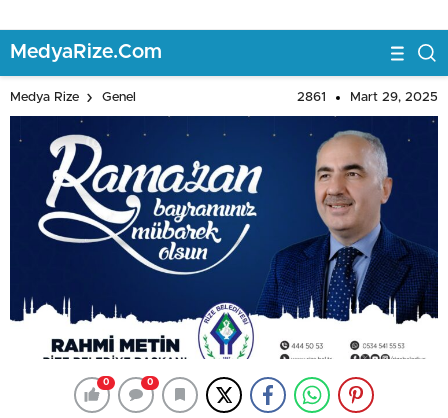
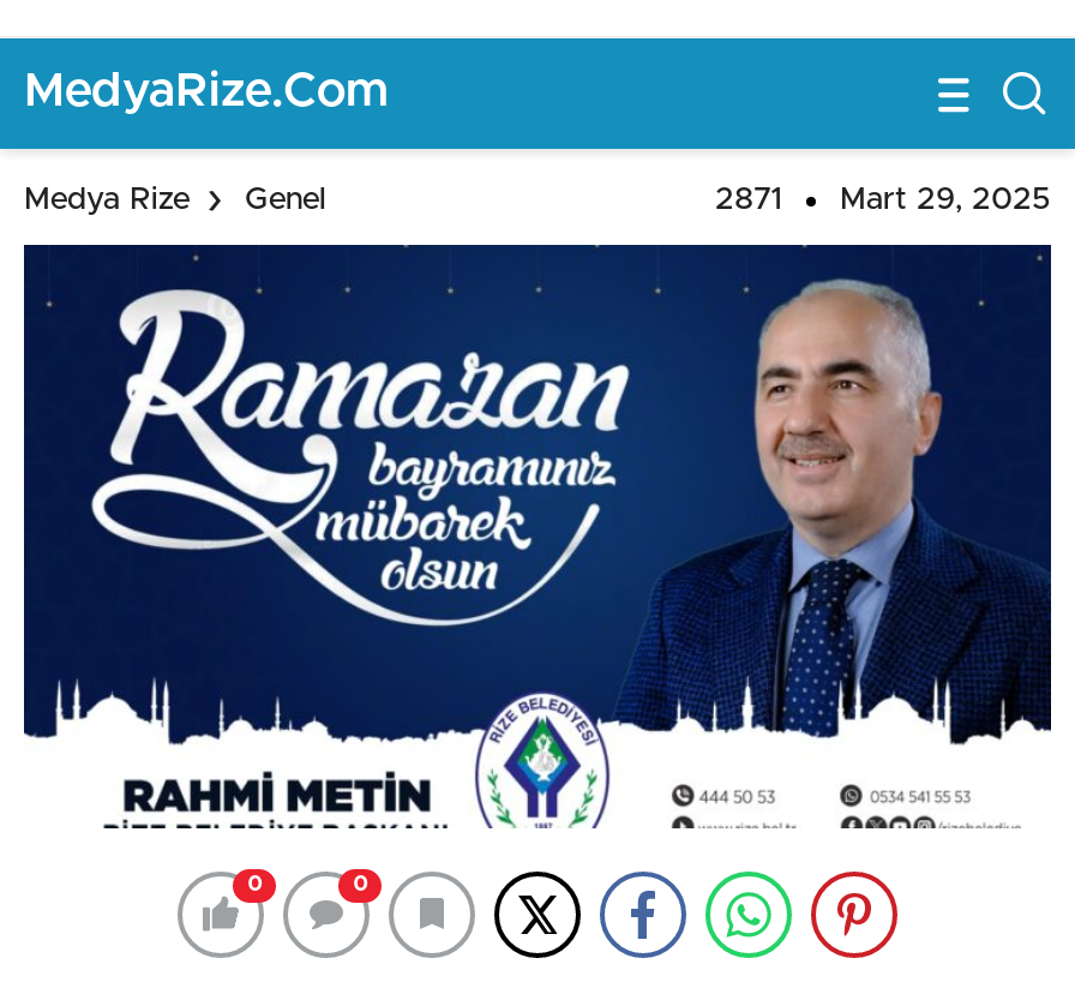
[297,91,438,104] 2861 Mart 29, 2025 -> [715,185,1051,216] 2871 Mart 29, 2025

